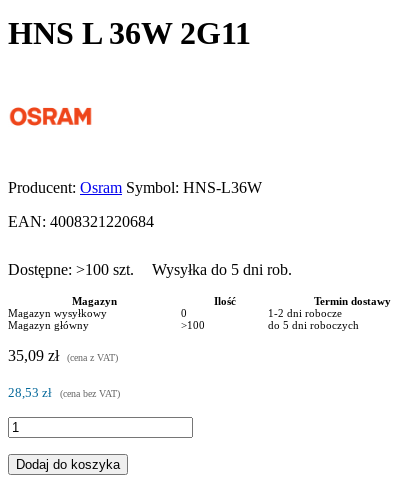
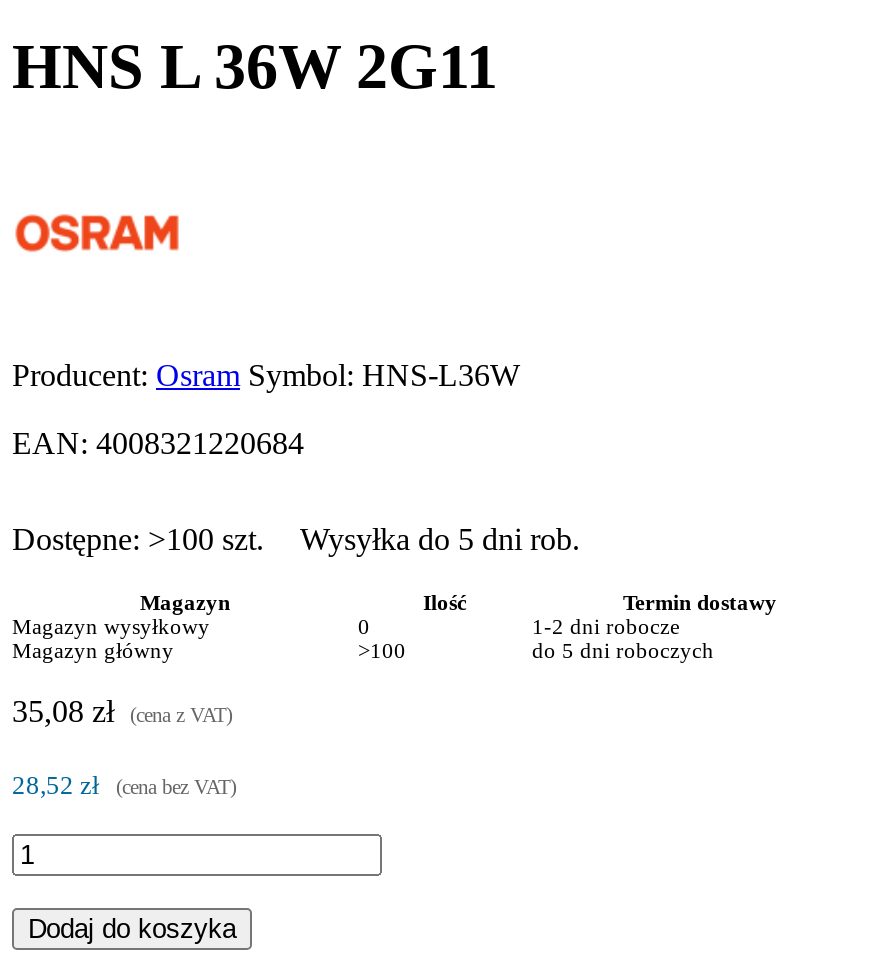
[8,347,118,364] 35,09 zł (cena z VAT) -> [12,693,232,727] 35,08 zł (cena z VAT)
[8,386,120,400] 28,53 zł (cena bez VAT) -> [12,771,236,799] 28,52 zł (cena bez VAT)

